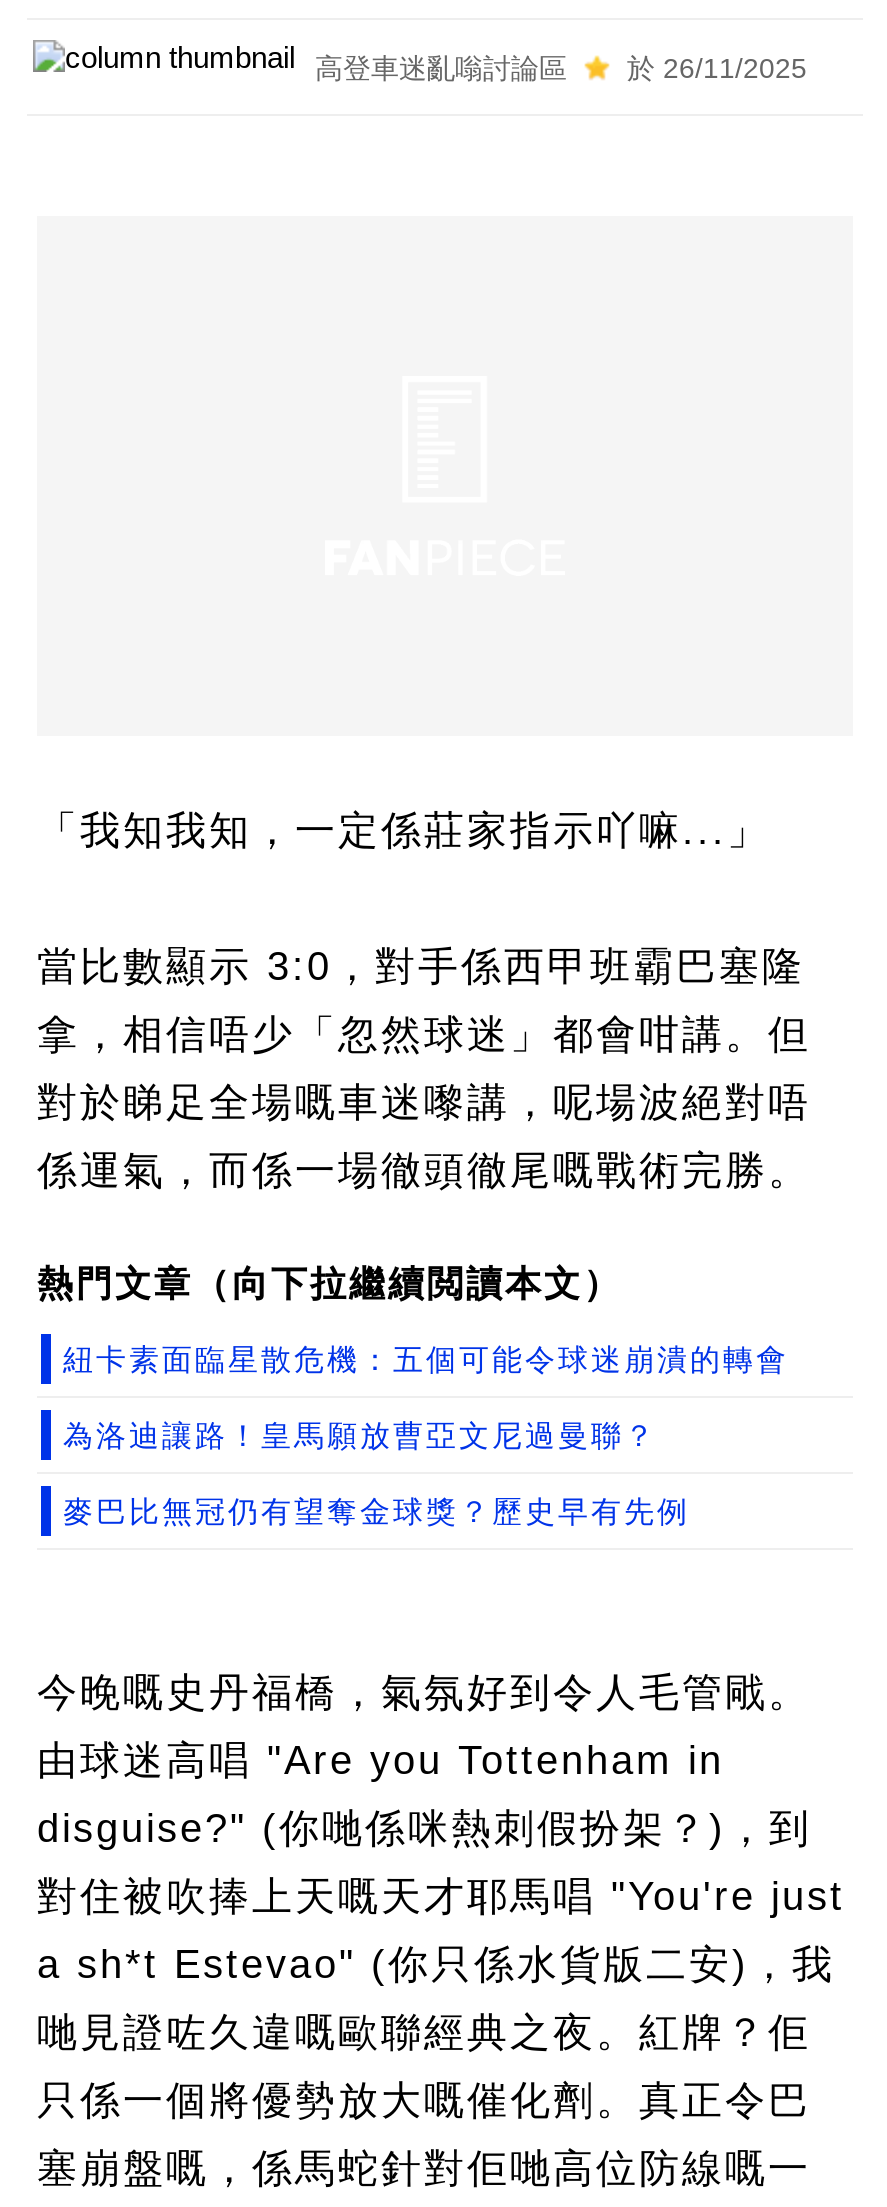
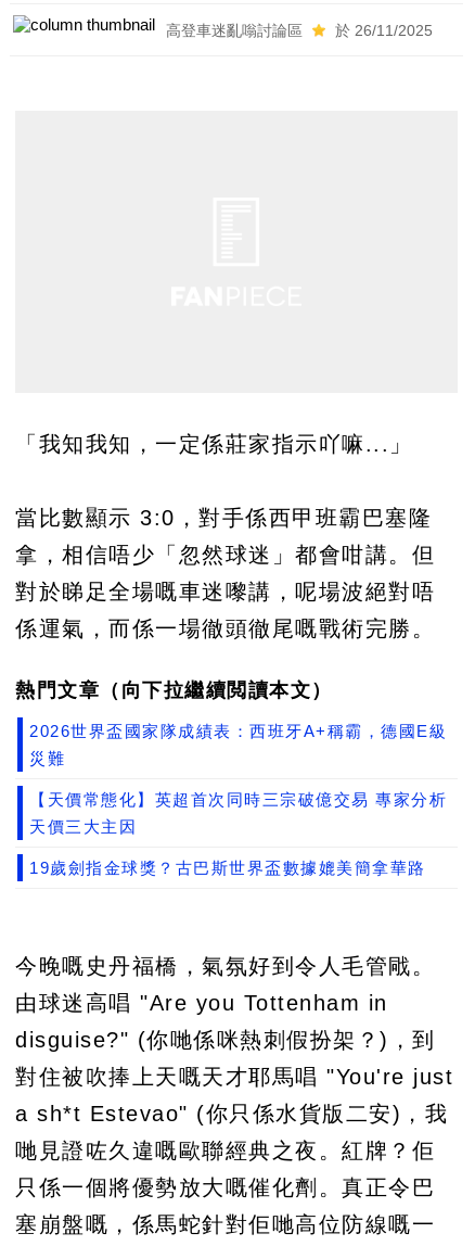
[63,1342,789,1528] 紐卡素面臨星散危機：五個可能令球迷崩潰的轉會 | 為洛迪讓路！皇馬願放曹亞文尼過曼聯？ | 麥巴比無冠仍有望奪金球獎？歷史早有先例 -> [29,722,447,877] 2026世界盃國家隊成績表：西班牙A+稱霸，德國E級 | 災難 | 【天價常態化】英超首次同時三宗破億交易 專家分析 | 天價三大主因 | 19歲劍指金球獎？古巴斯世界盃數據媲美簡拿華路

